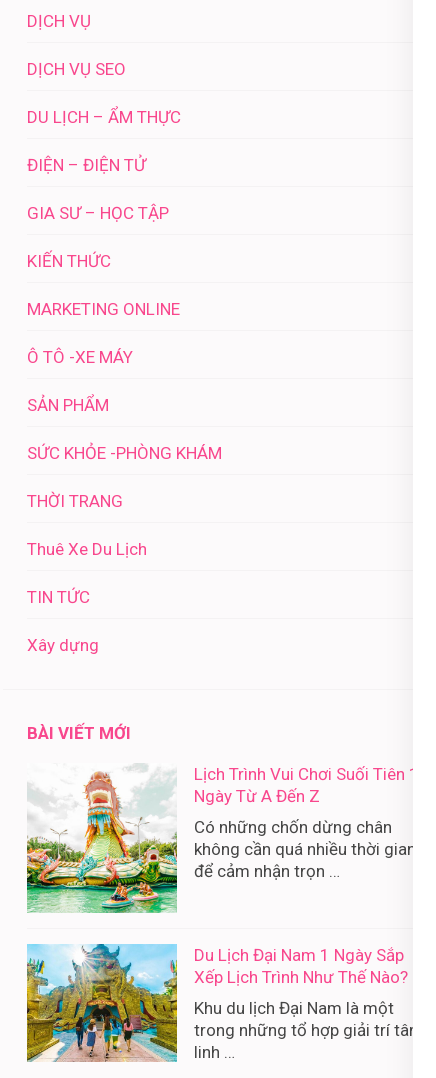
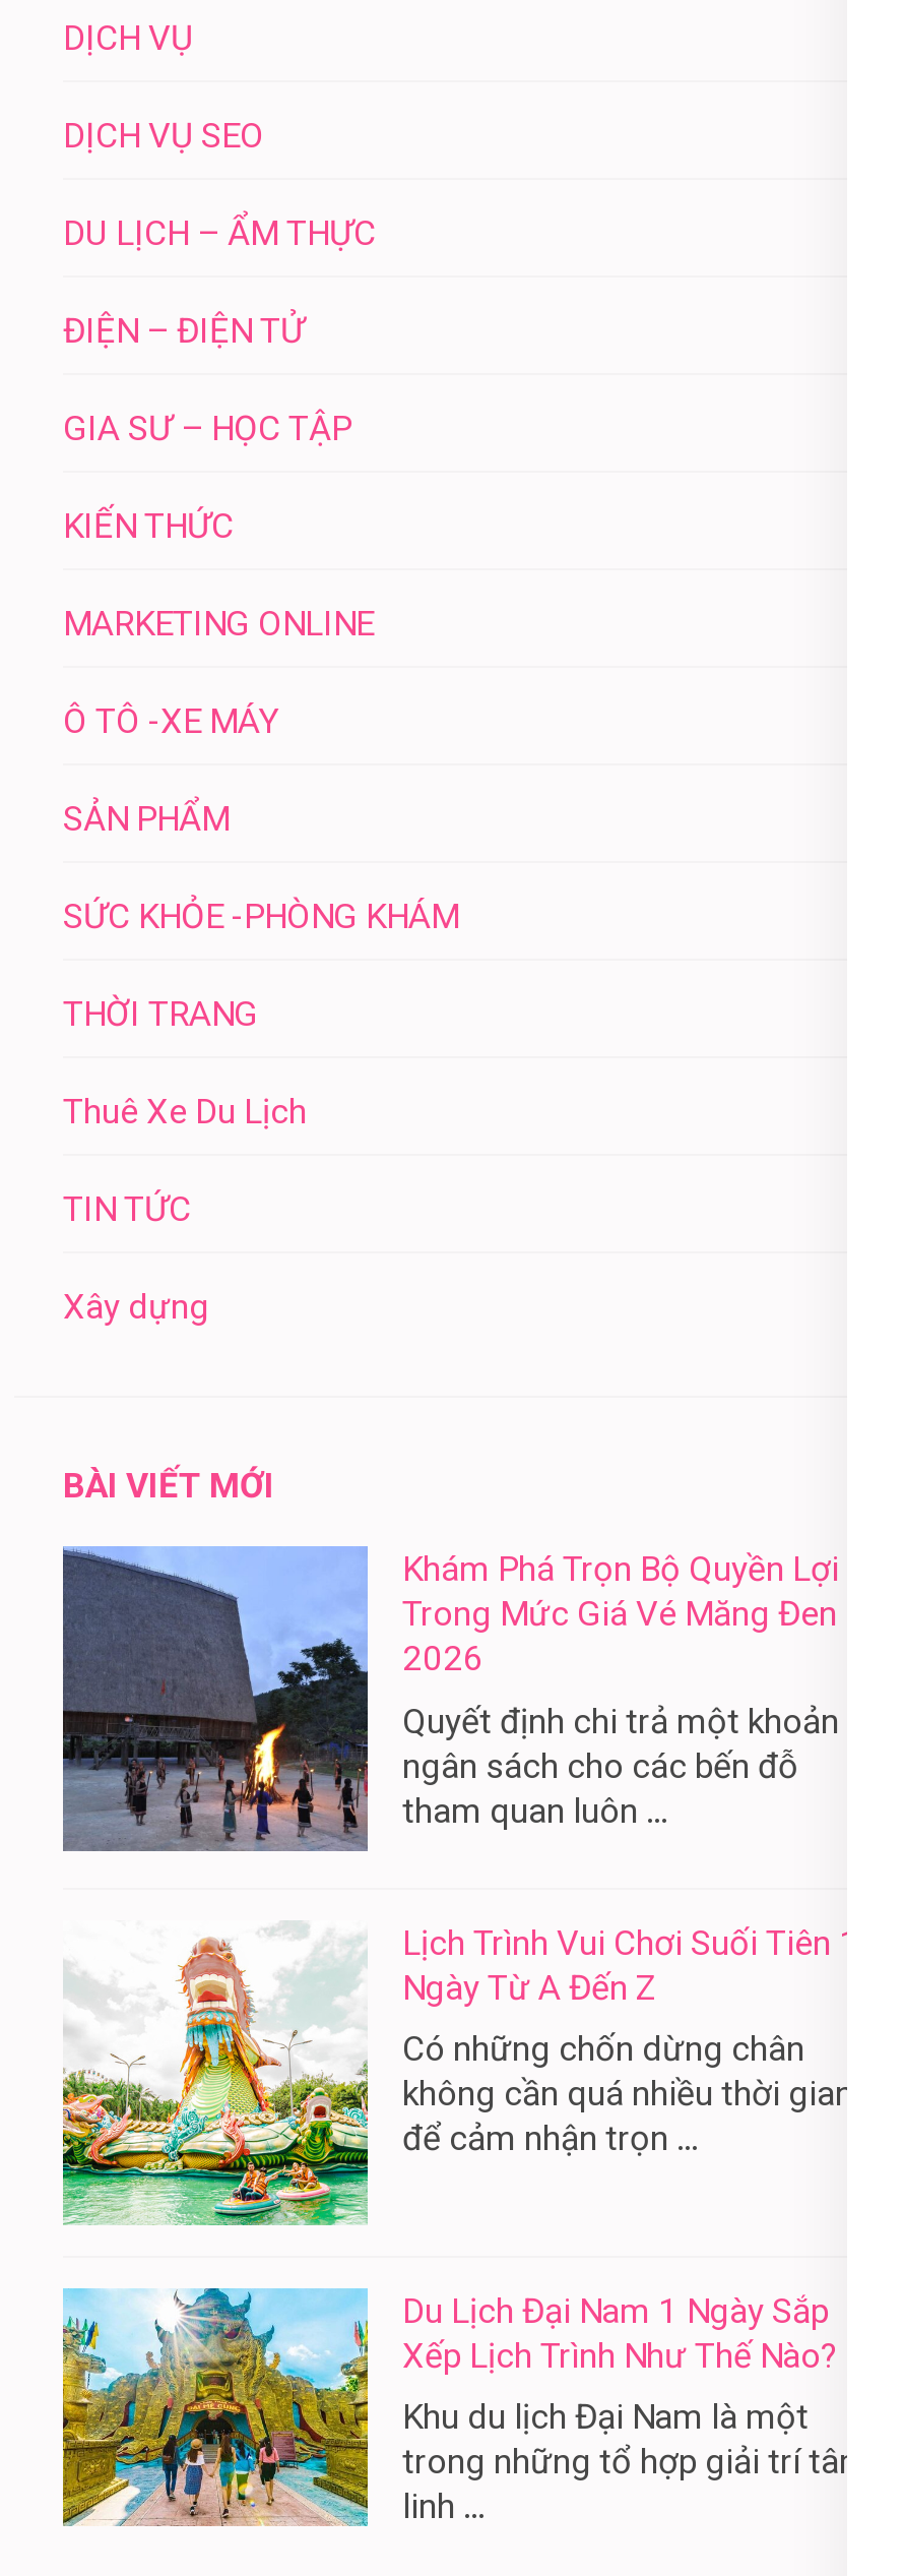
none -> [61,1546,839,1853] [image] | Khám Phá Trọn Bộ Quyền Lợi | Trong Mức Giá Vé Măng Đen | 2026 | Quyết định chi trả một khoản | ngân sách cho các bến đỗ | tham quan luôn …

